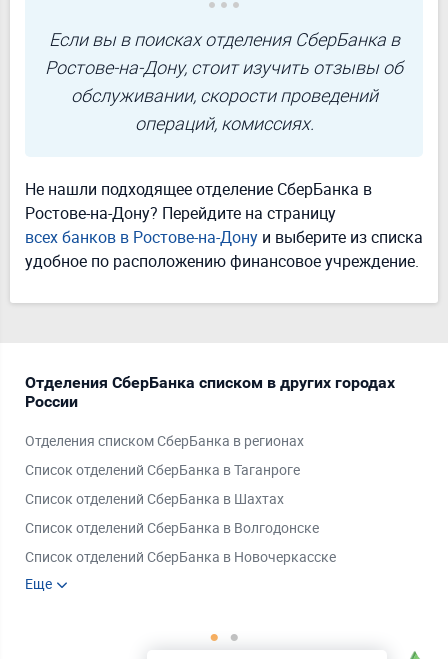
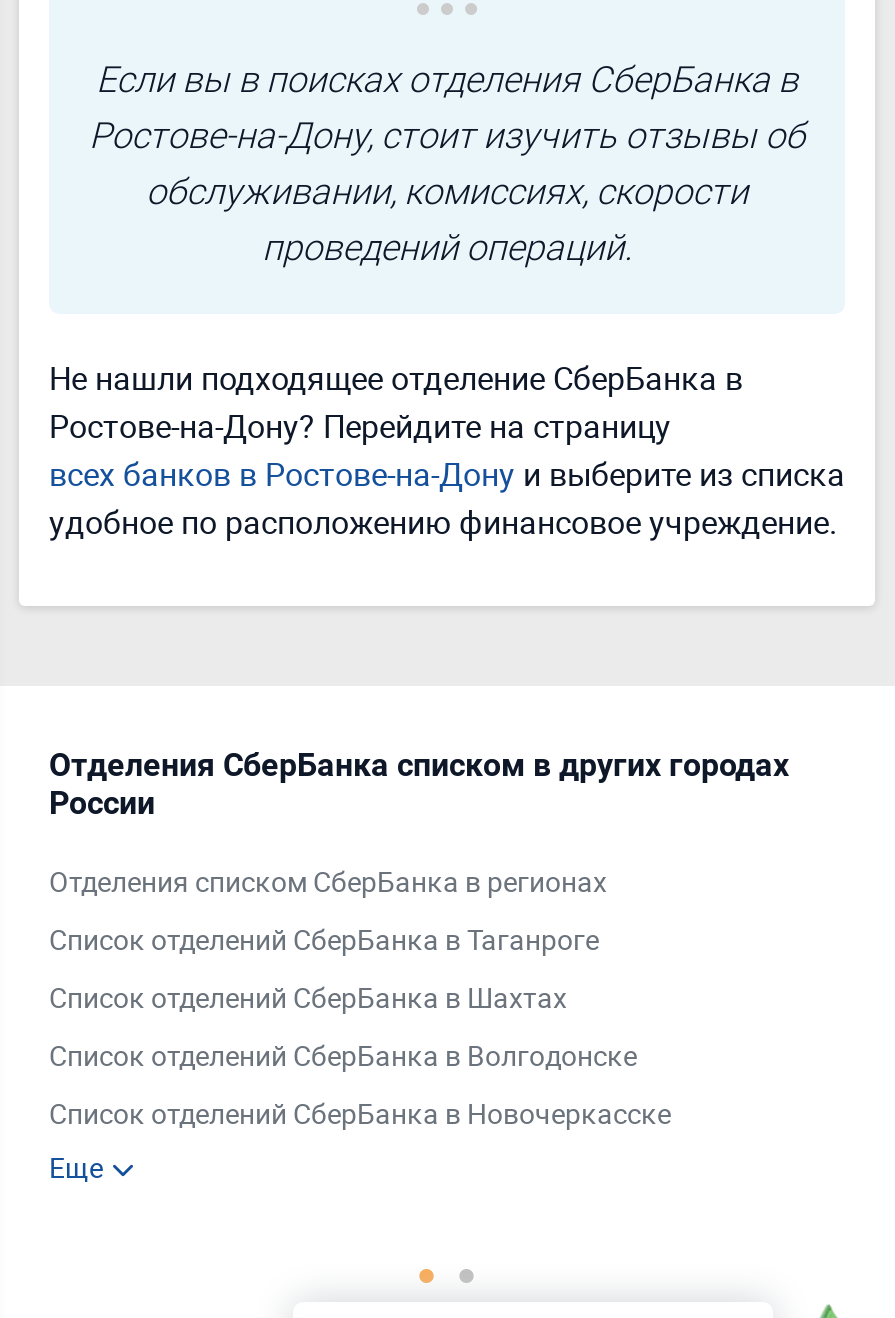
[70,83,377,135] обслуживании, скорости проведений | операций, комиссиях. -> [146,166,748,270] обслуживании, комиссиях, скорости | проведений операций.

